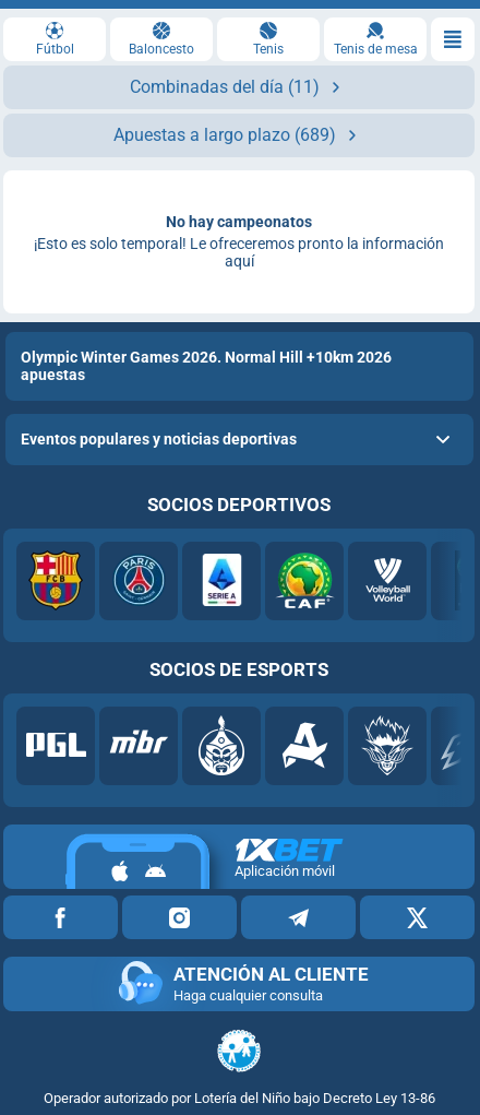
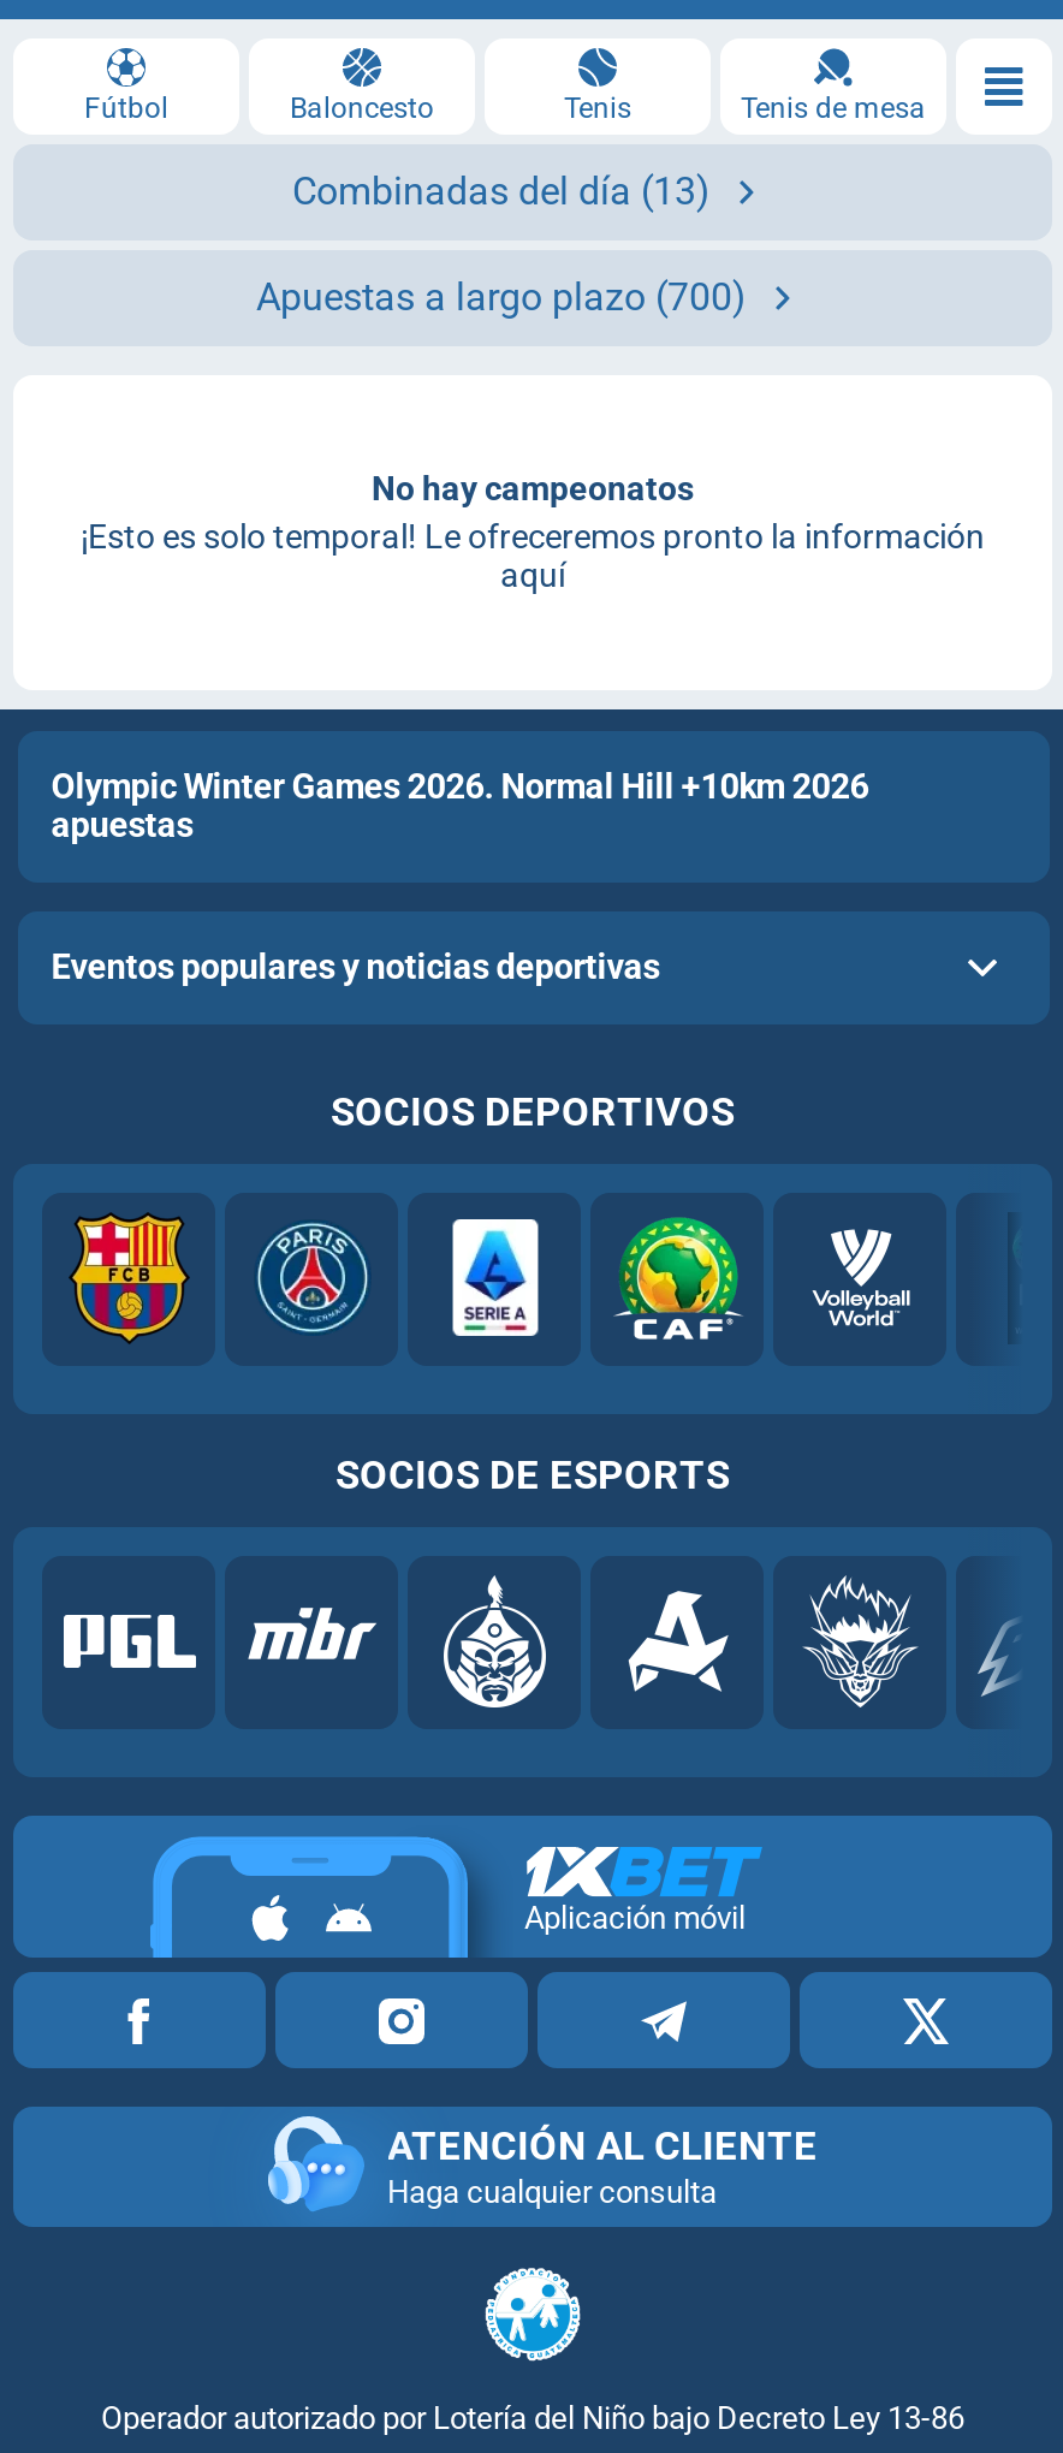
[130,76,320,97] Combinadas del día (11) -> [292,168,711,214] Combinadas del día (13)
[113,124,336,145] Apuestas a largo plazo (689) -> [256,274,747,320] Apuestas a largo plazo (700)

